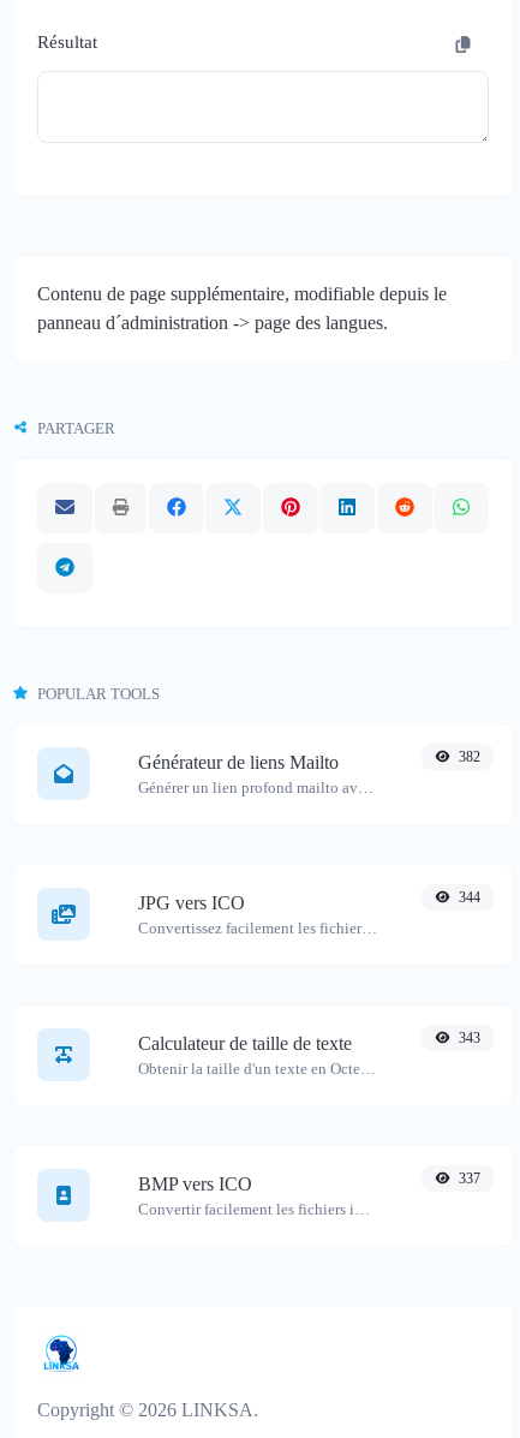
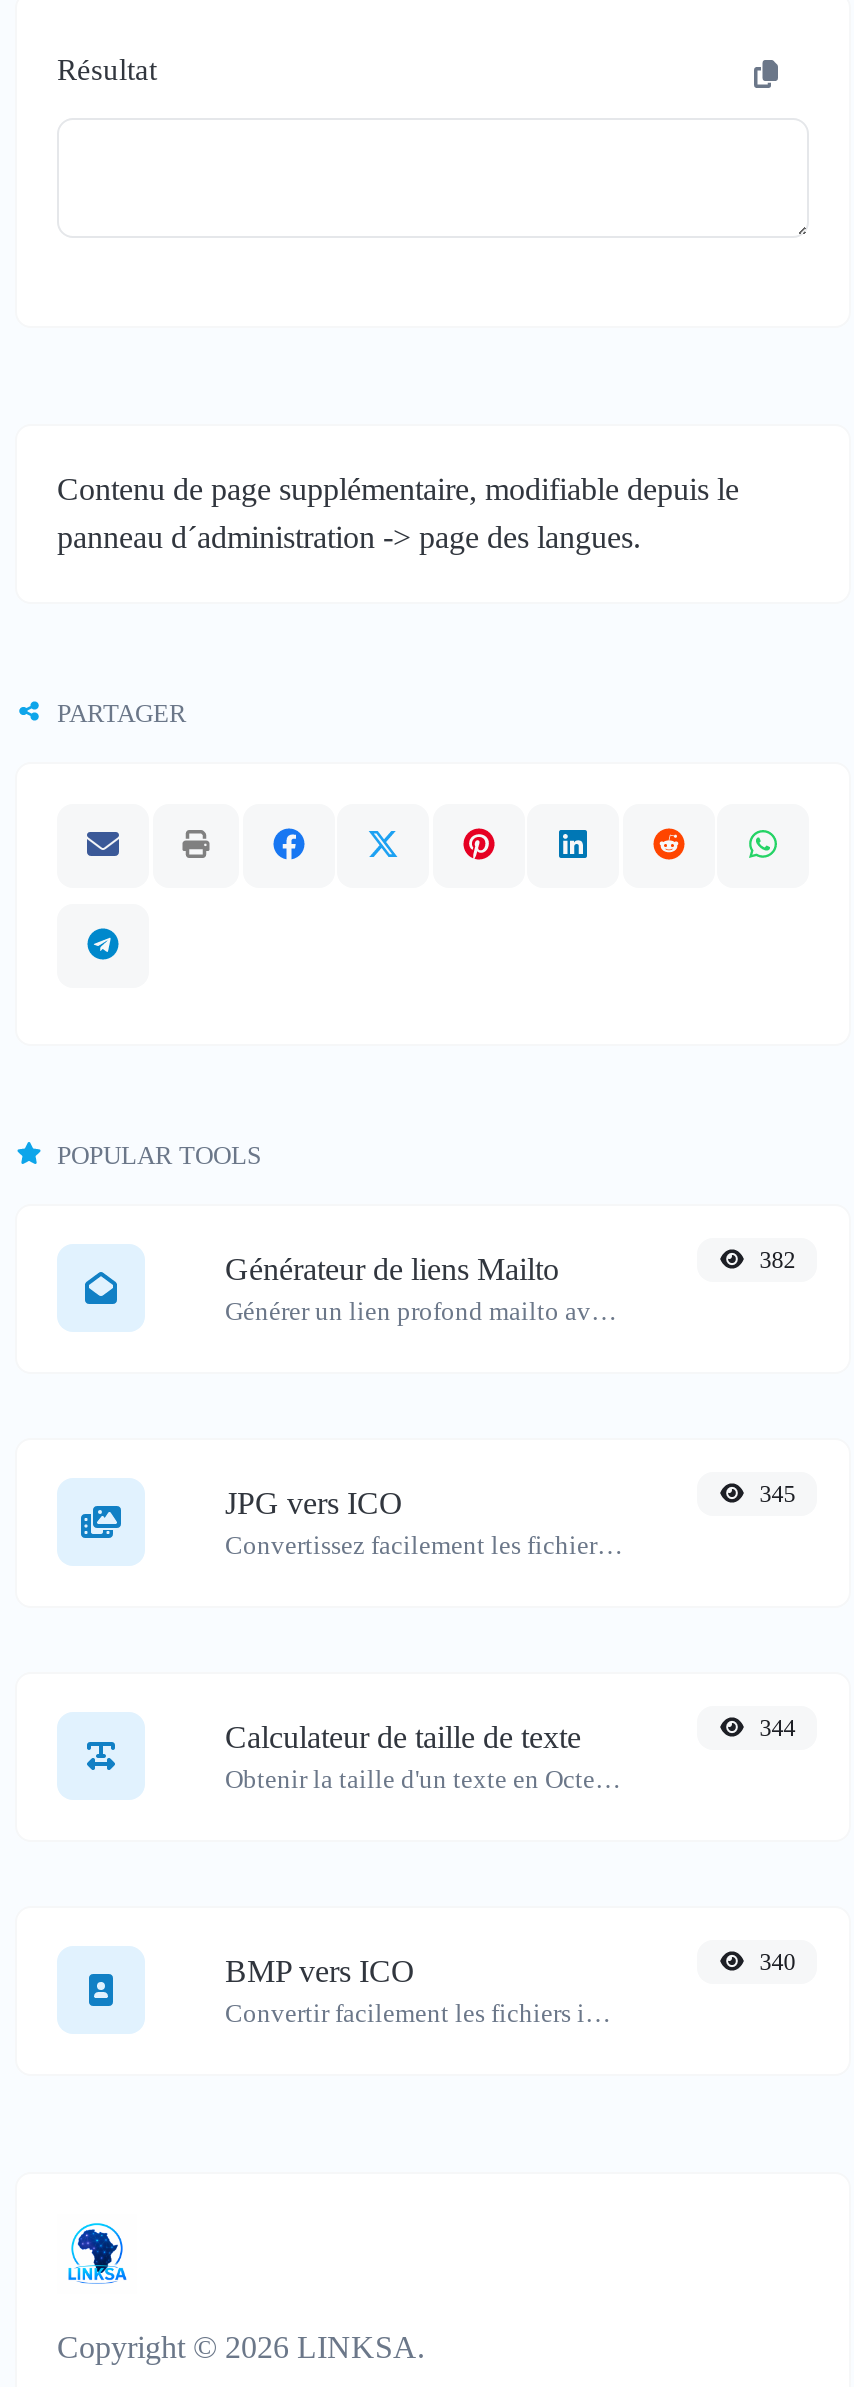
[455,889,481,906] 344 -> [753,1480,795,1508] 345
[455,1030,481,1046] 343 -> [753,1714,795,1742] 344
[455,1170,481,1187] 337 -> [753,1948,795,1976] 340

